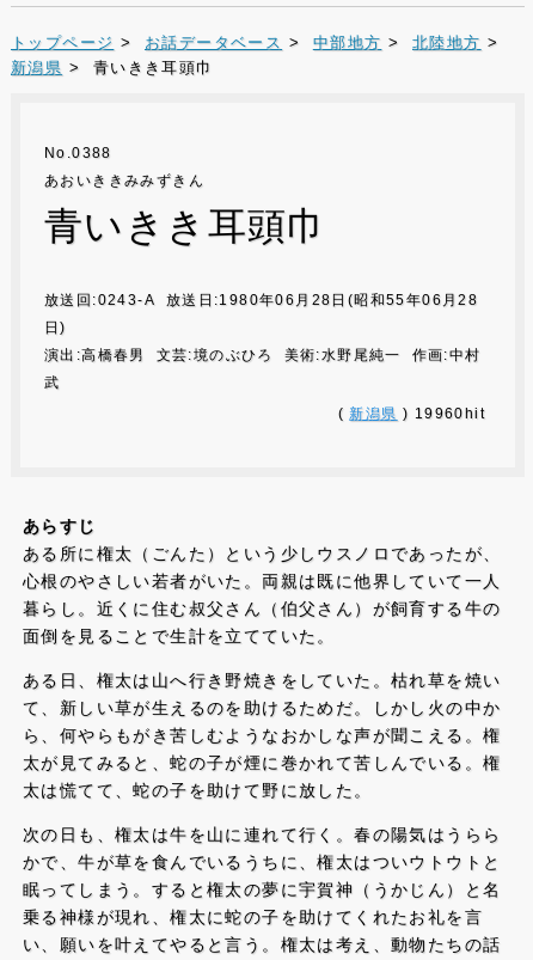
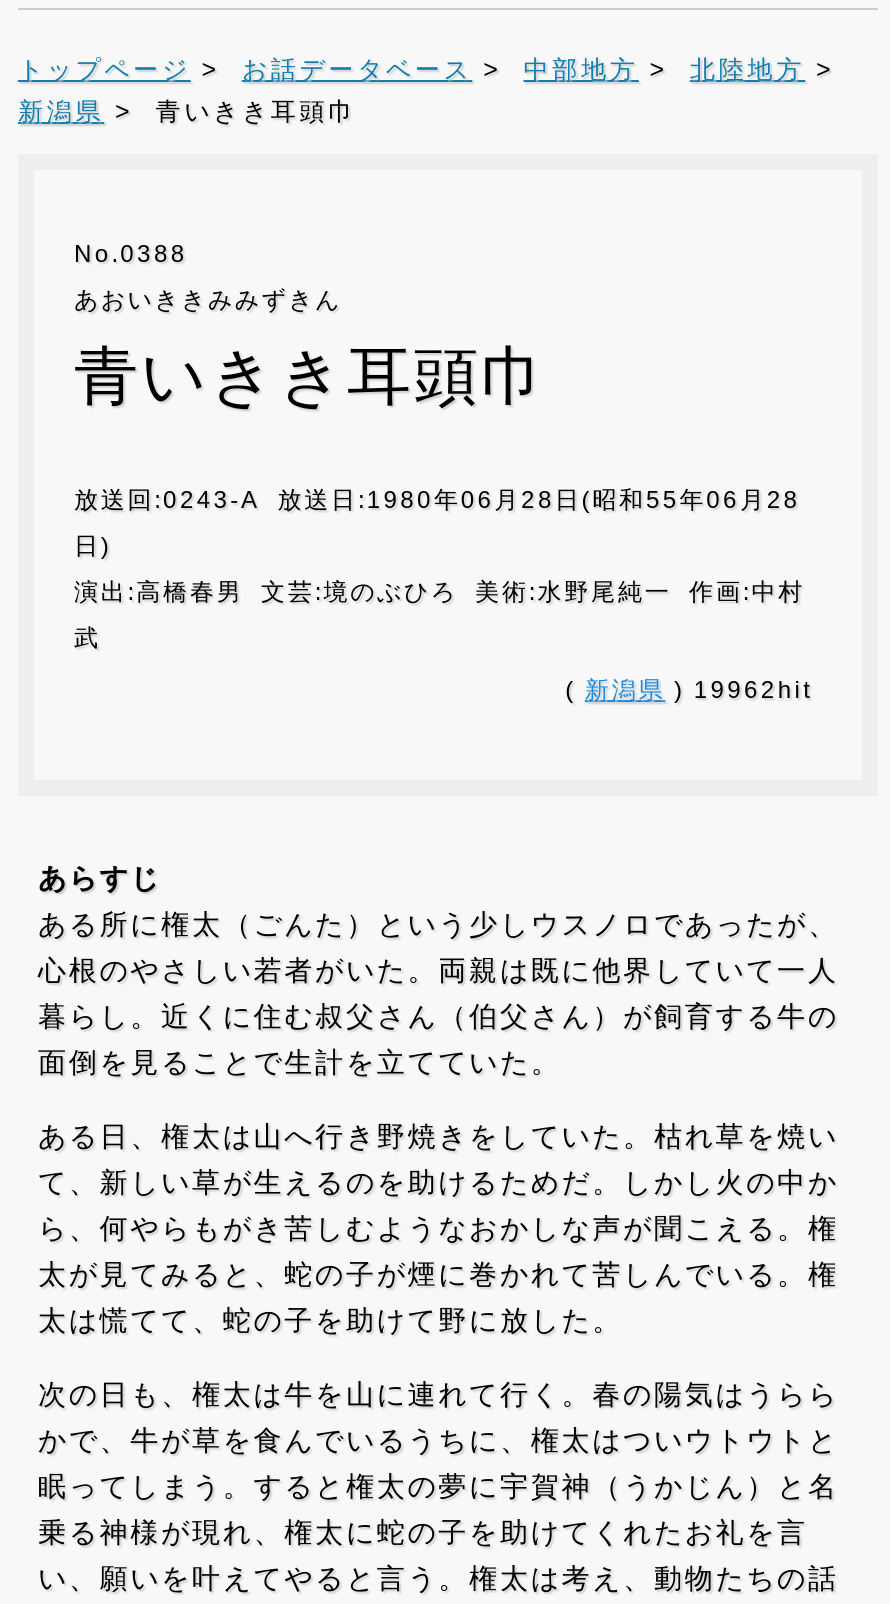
[338,405,485,422] (新潟県) 19960hit -> [565,676,812,704] (新潟県) 19962hit

